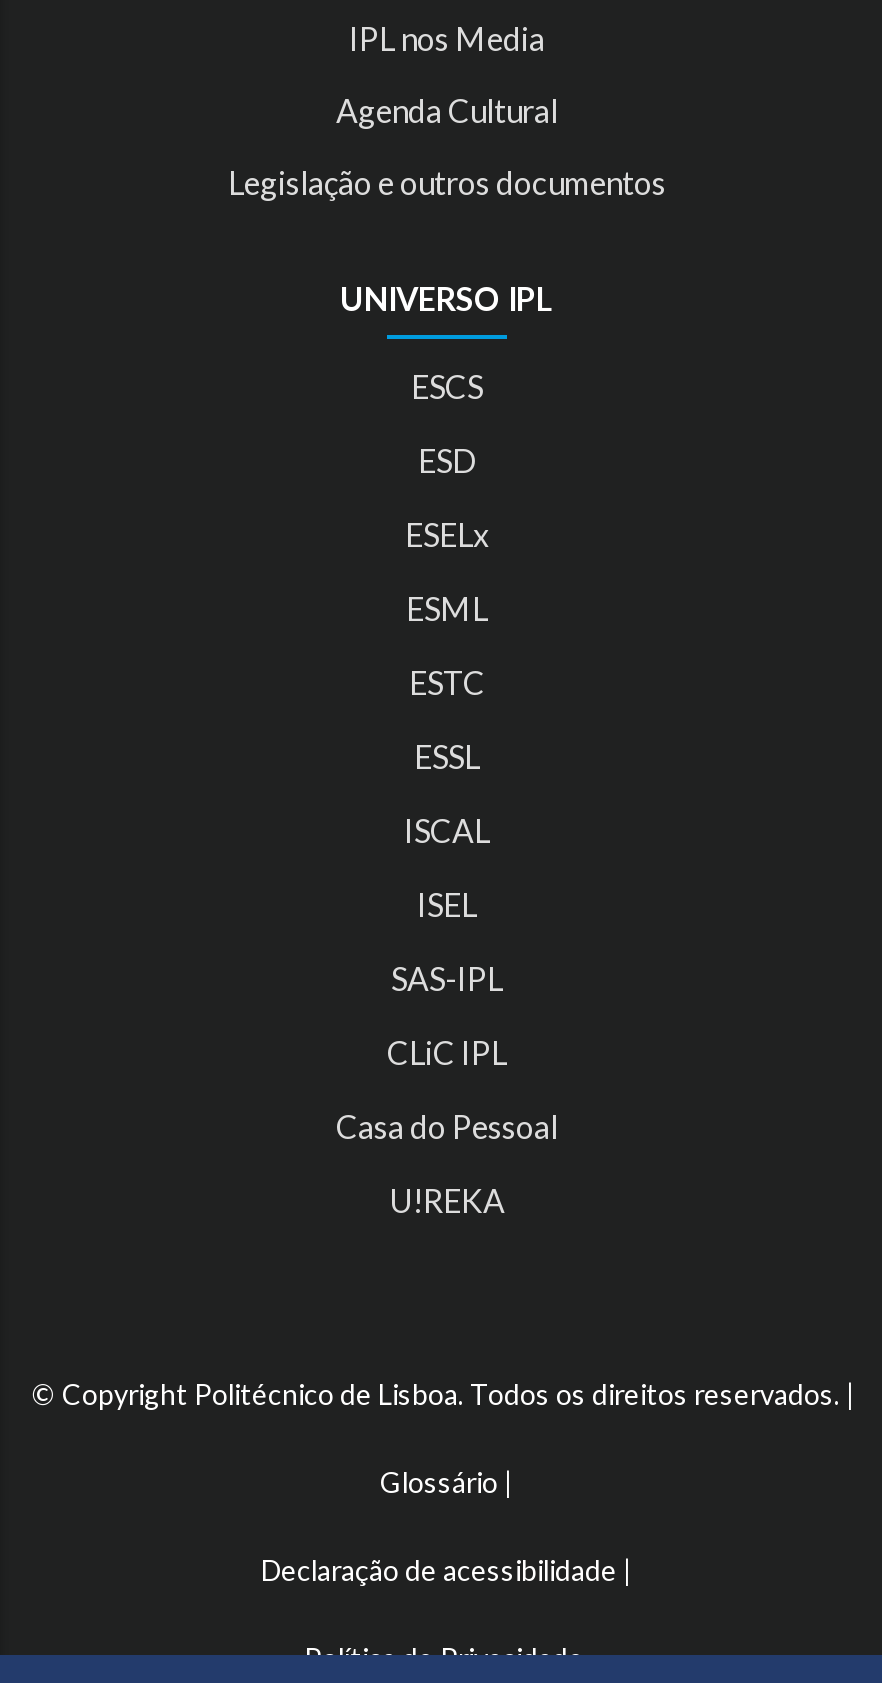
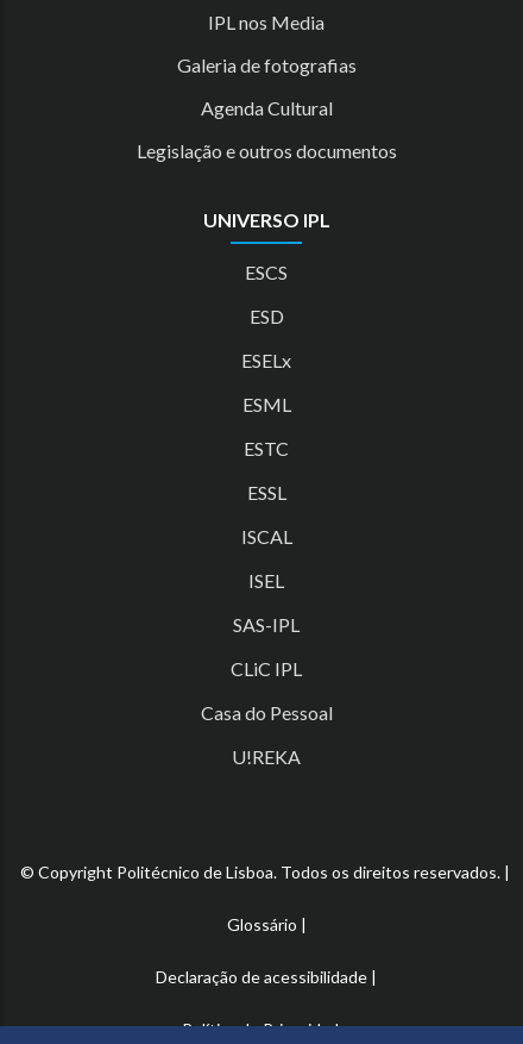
none -> [177,54,356,76] Galeria de fotografias

